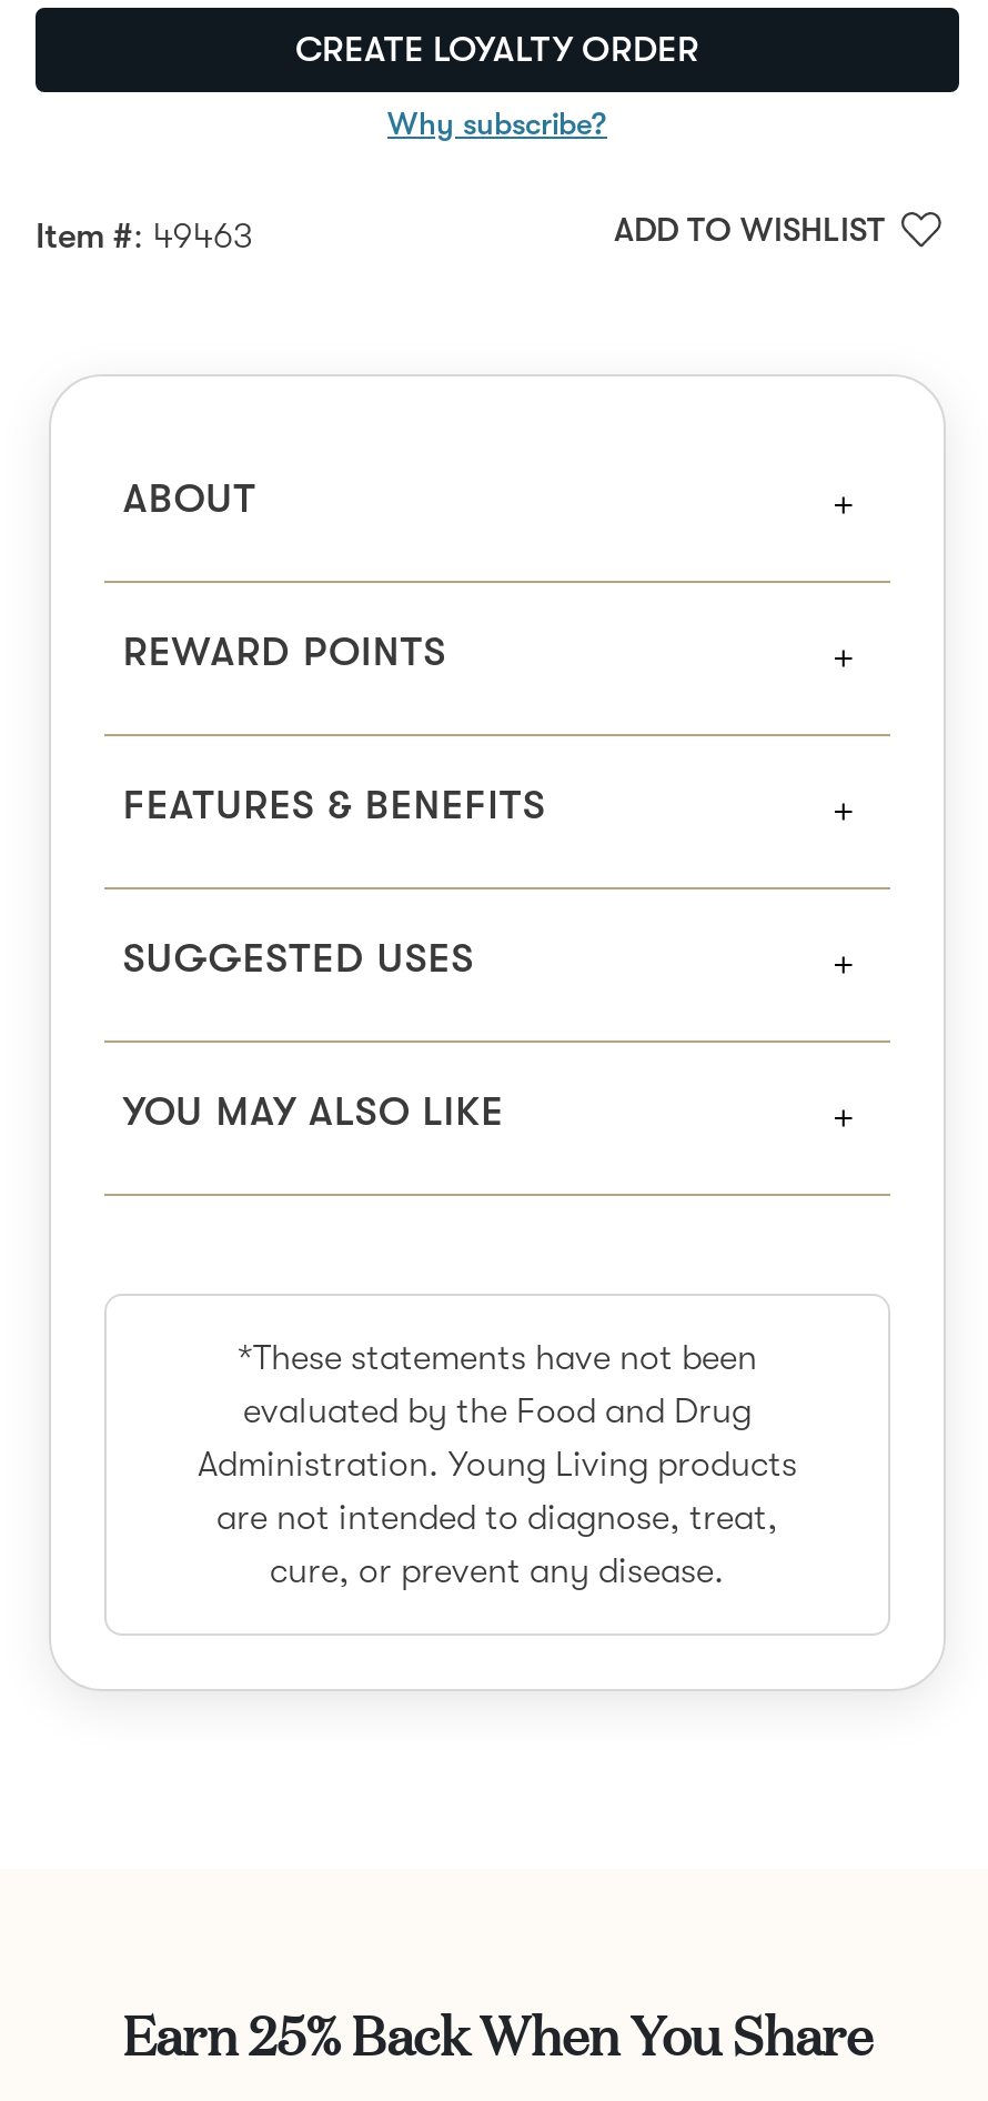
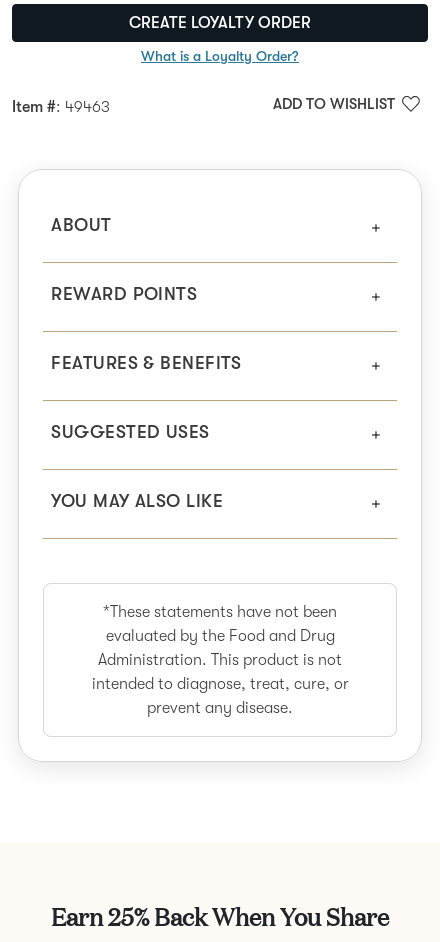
[387,106,607,142] Why subscribe? -> [141,48,299,64] What is a Loyalty Order?
[198,1445,797,1592] Administration. Young Living products | are not intended to diagnose, treat, | cure, or prevent any disease. -> [91,651,348,717] Administration. This product is not | intended to diagnose, treat, cure, or | prevent any disease.

